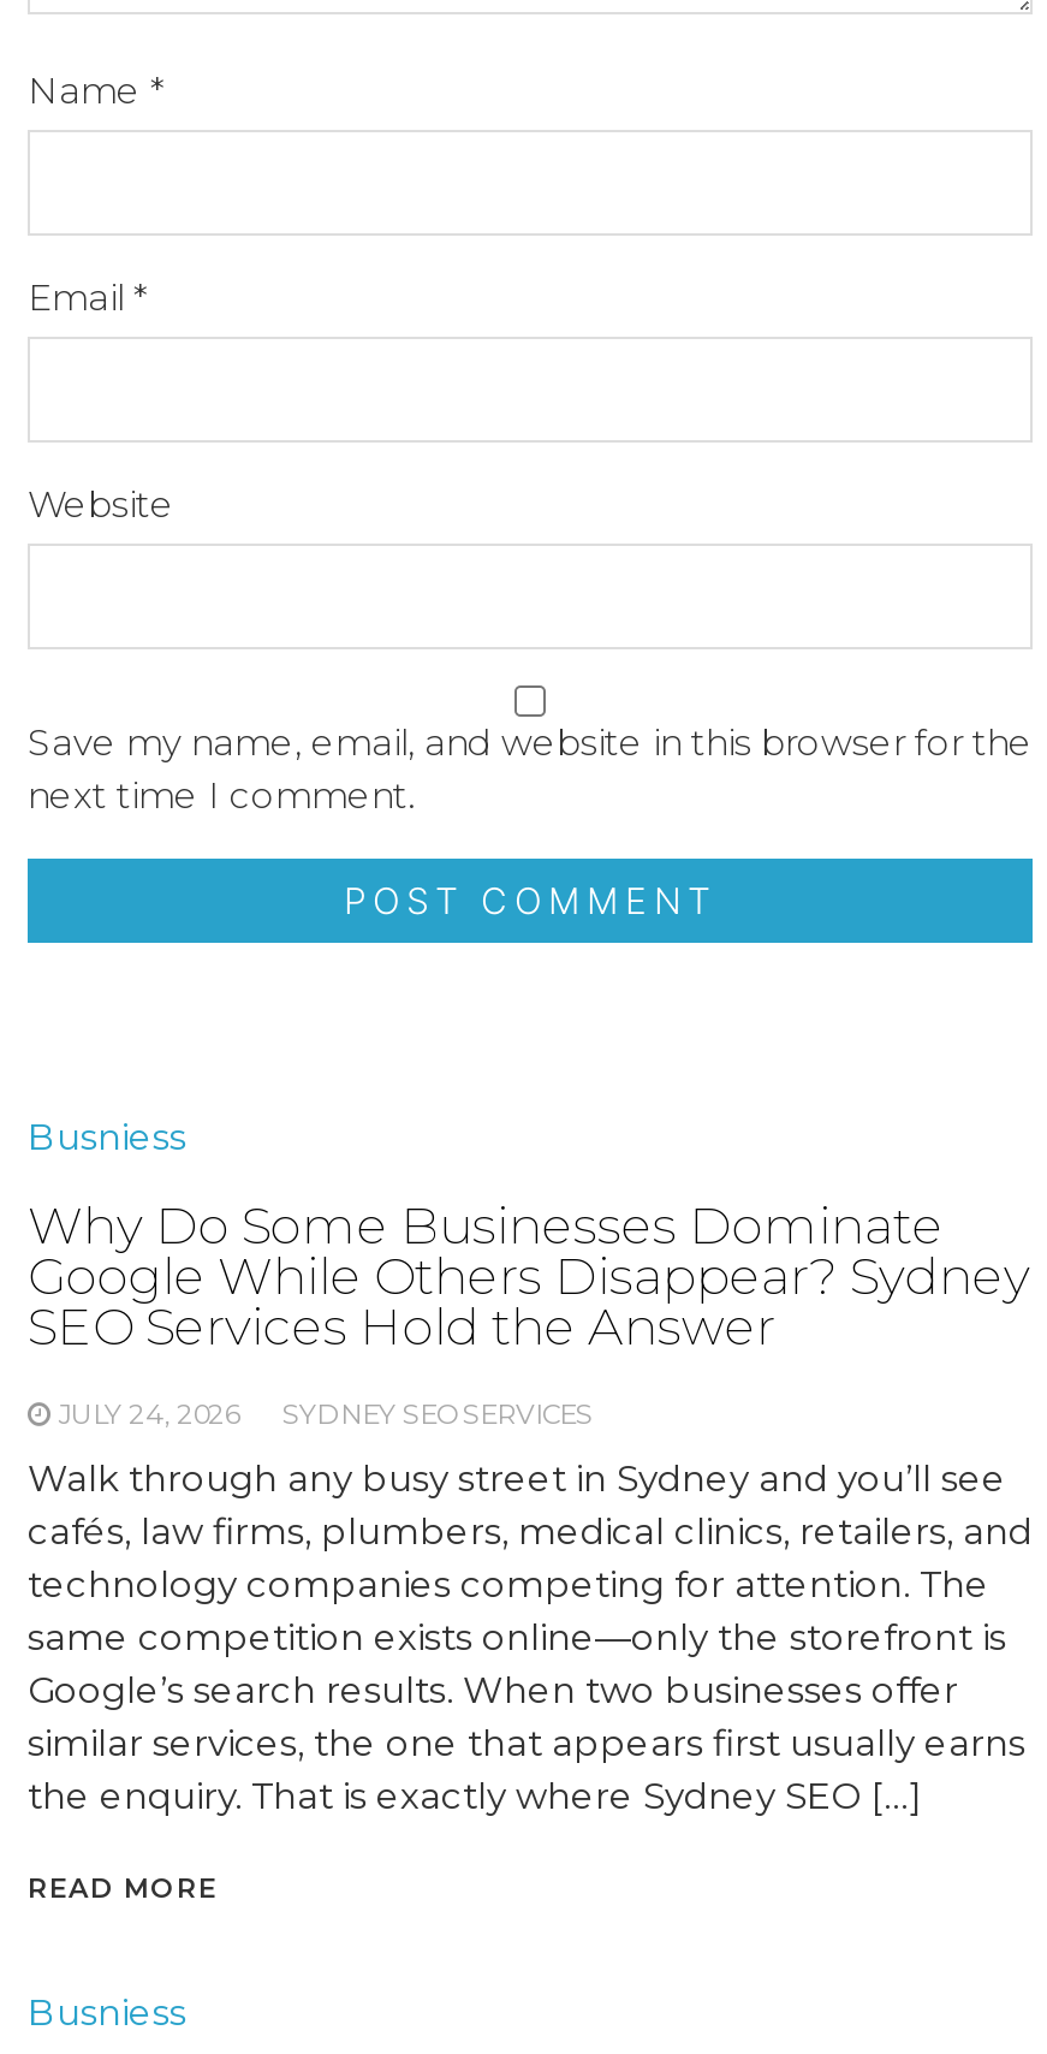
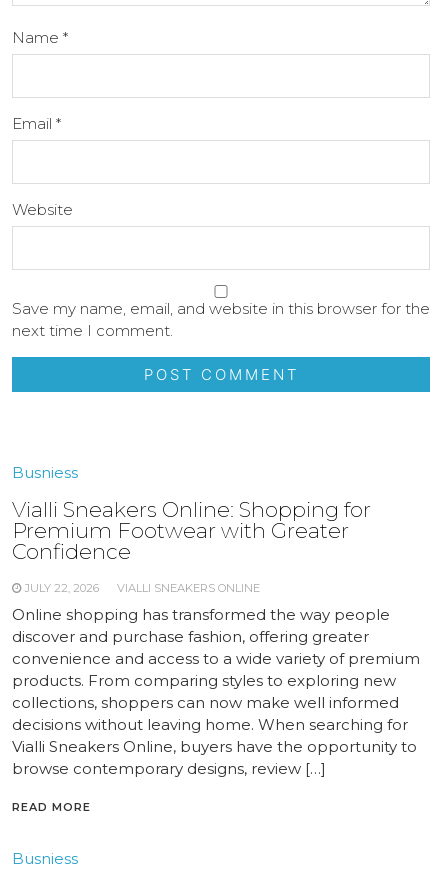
[28,1195,1030,1357] Why Do Some Businesses Dominate | Google While Others Disappear? Sydney | SEO Services Hold the Answer -> [12,497,371,564] Vialli Sneakers Online: Shopping for | Premium Footwear with Greater | Confidence
[59,1397,593,1431] JULY 24, 2026 | SYDNEY SEO SERVICES -> [25,581,260,595] JULY 22, 2026 | VIALLI SNEAKERS ONLINE
[28,1455,1033,1818] Walk through any busy street in Sydney and you’ll see | cafés, law firms, plumbers, medical clinics, retailers, and | technology companies competing for attention. The | same competition exists online—only the storefront is | Google’s search results. When two businesses offer | similar services, the one that appears first usually earns | the enquiry. That is exactly where Sydney SEO […] -> [12,605,420,778] Online shopping has transformed the way people | discover and purchase fashion, offering greater | convenience and access to a wide variety of premium | products. From comparing styles to exploring new | collections, shoppers can now make well informed | decisions without leaving home. When searching for | Vialli Sneakers Online, buyers have the opportunity to | browse contemporary designs, review […]

